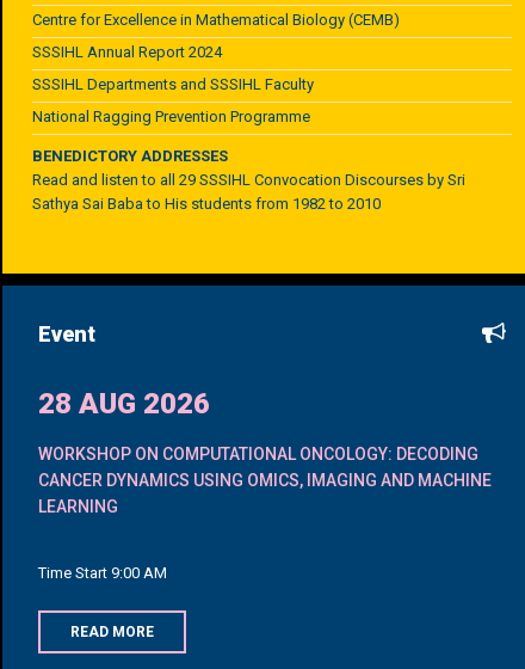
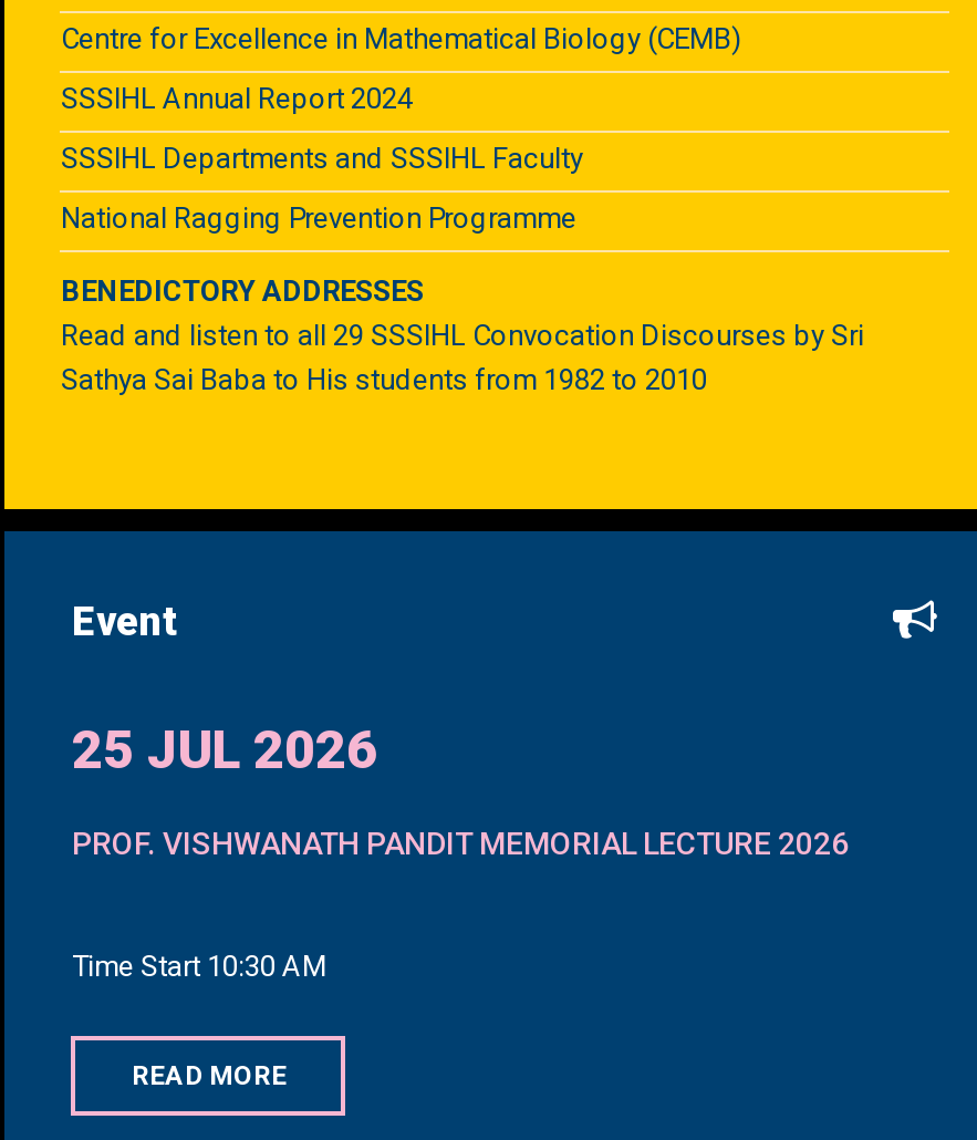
[39,387,210,421] 28 AUG 2026 -> [72,719,377,781] 25 JUL 2026
[39,444,492,516] WORKSHOP ON COMPUTATIONAL ONCOLOGY: DECODING | CANCER DYNAMICS USING OMICS, IMAGING AND MACHINE | LEARNING -> [72,826,848,861] PROF. VISHWANATH PANDIT MEMORIAL LECTURE 2026
[39,564,168,582] Time Start 9:00 AM -> [72,950,326,983] Time Start 10:30 AM

